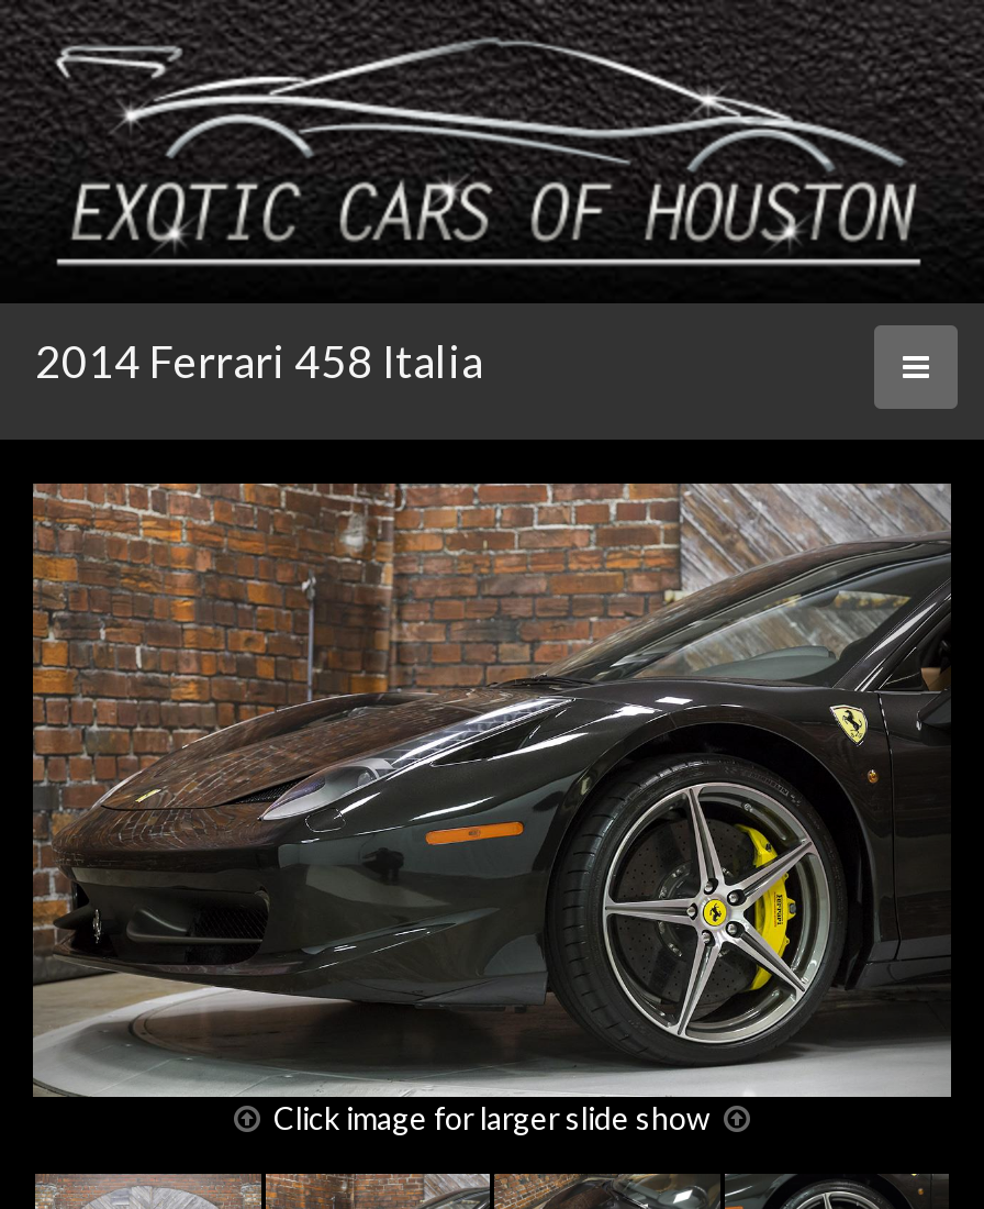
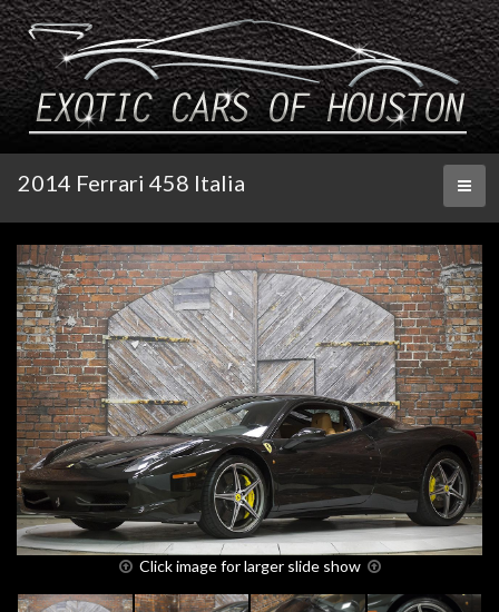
[31,481,951,1097] [image] -> [16,245,483,555] [image]

